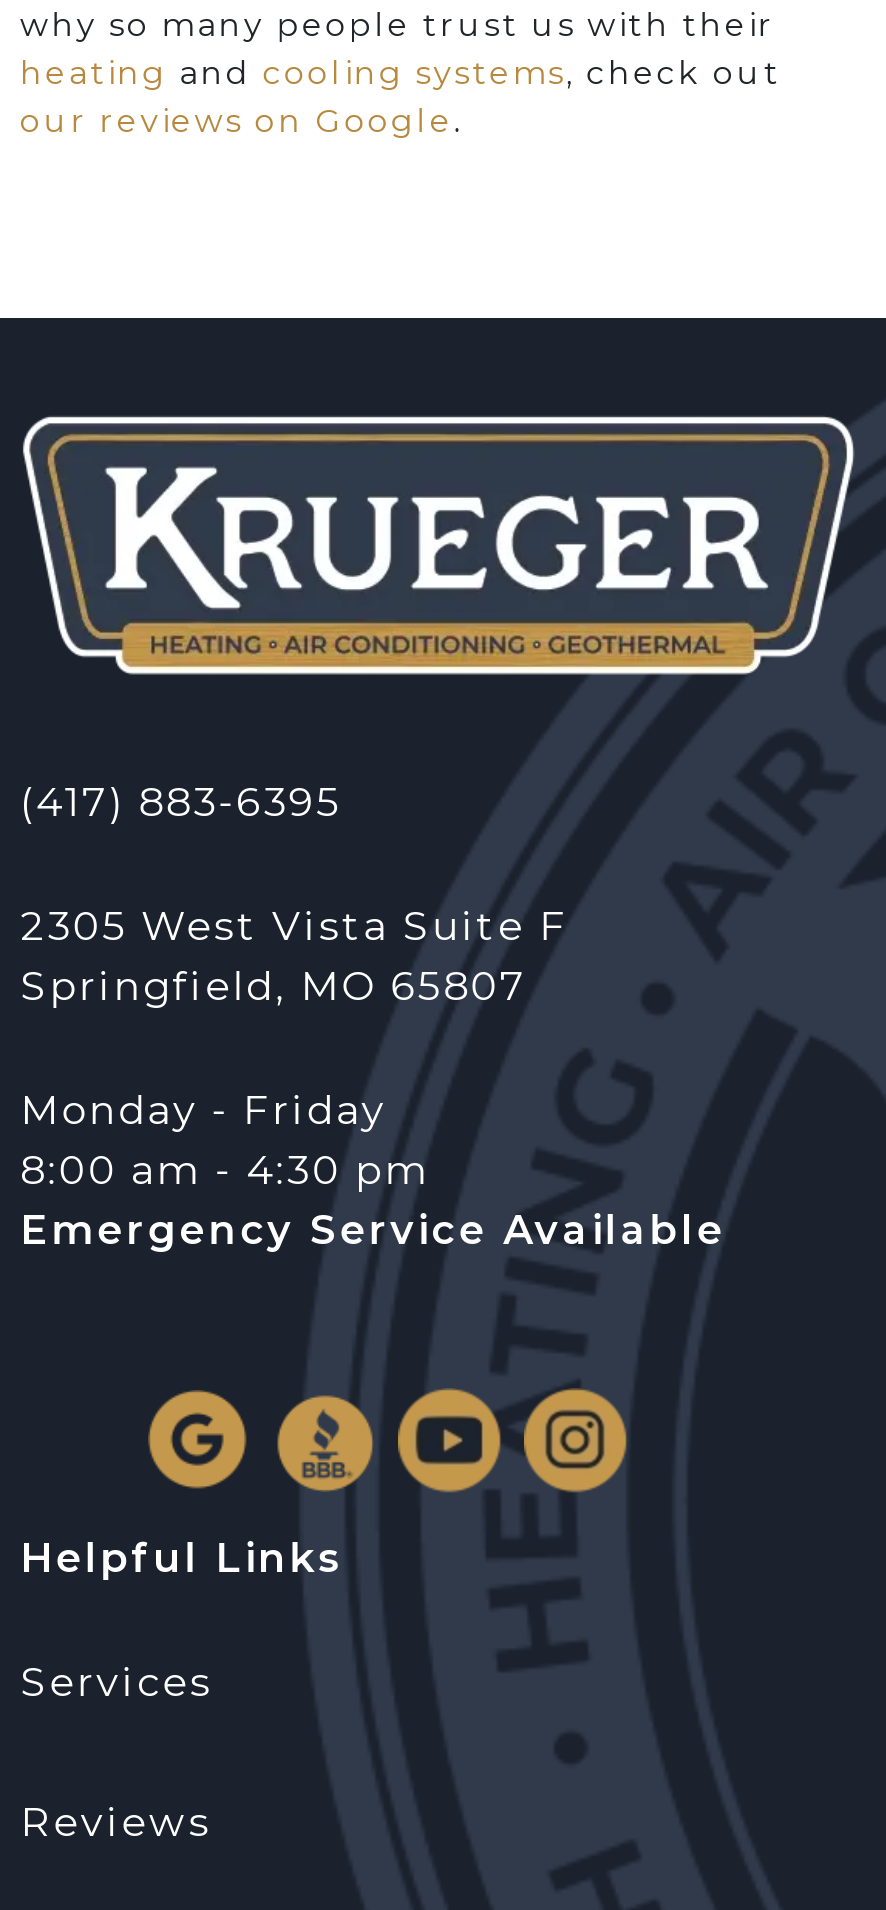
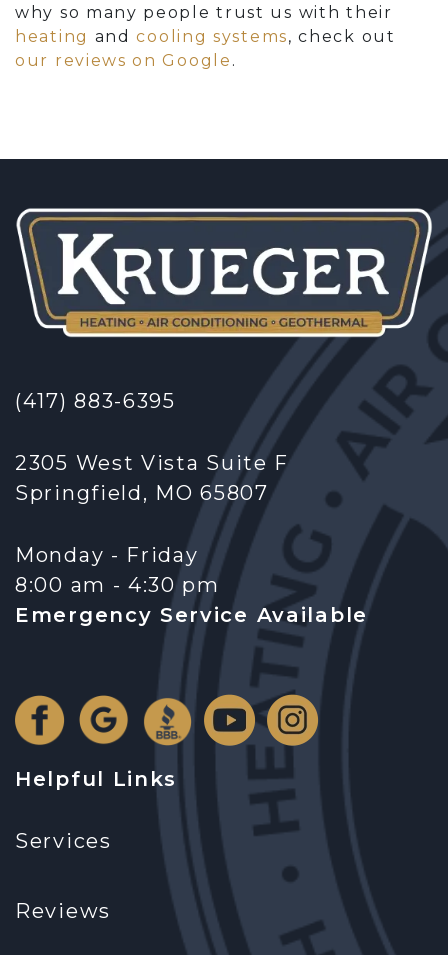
none -> [14,695,65,746] [image]

